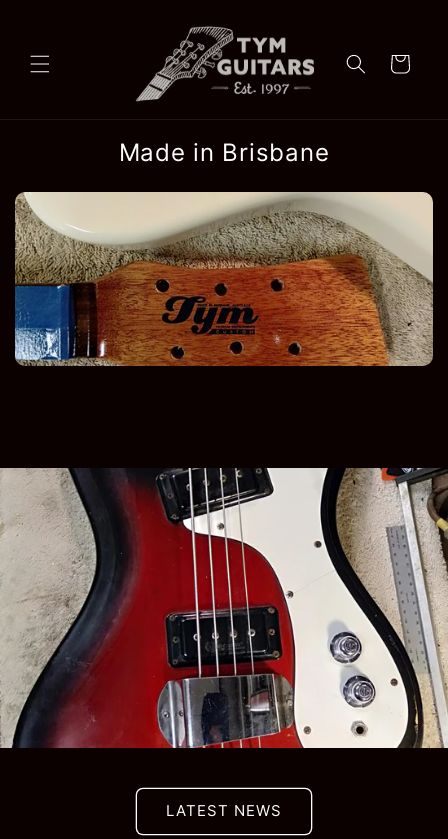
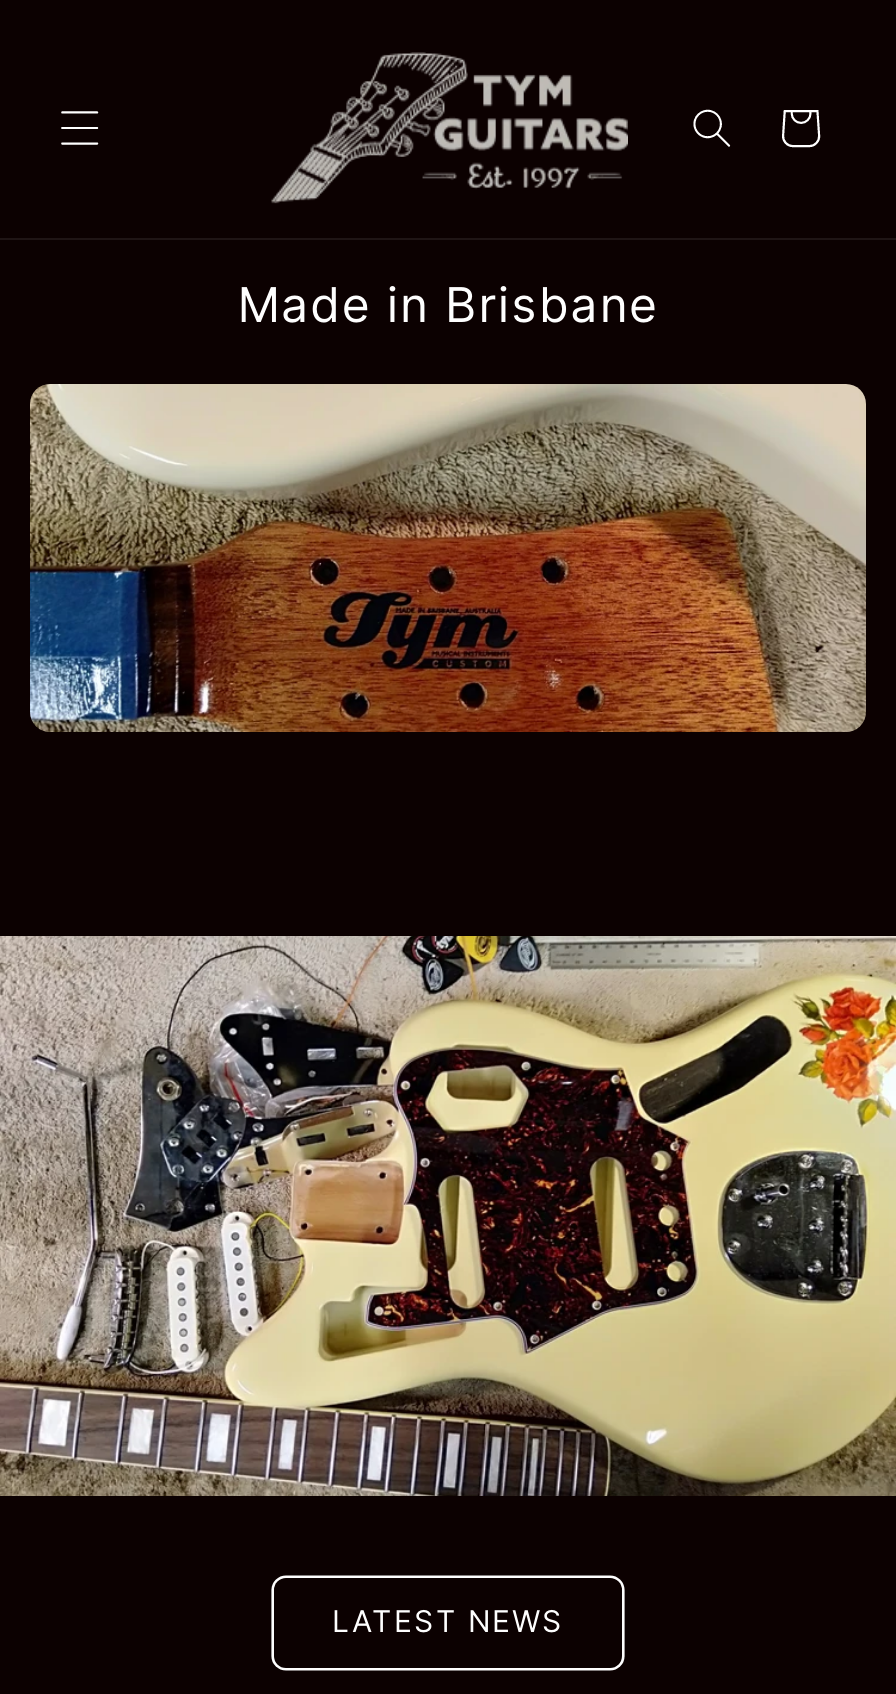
[3,467,445,749] [image] -> [6,934,890,1498] [image]

